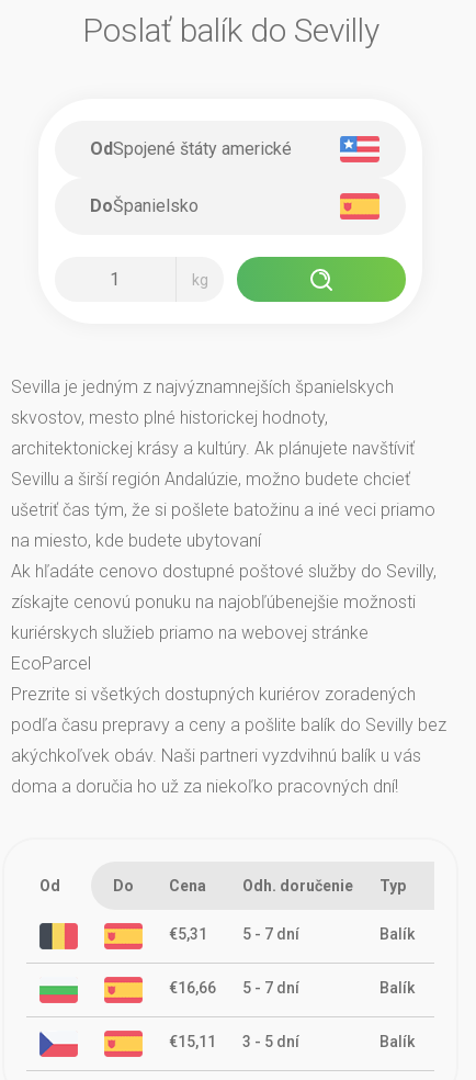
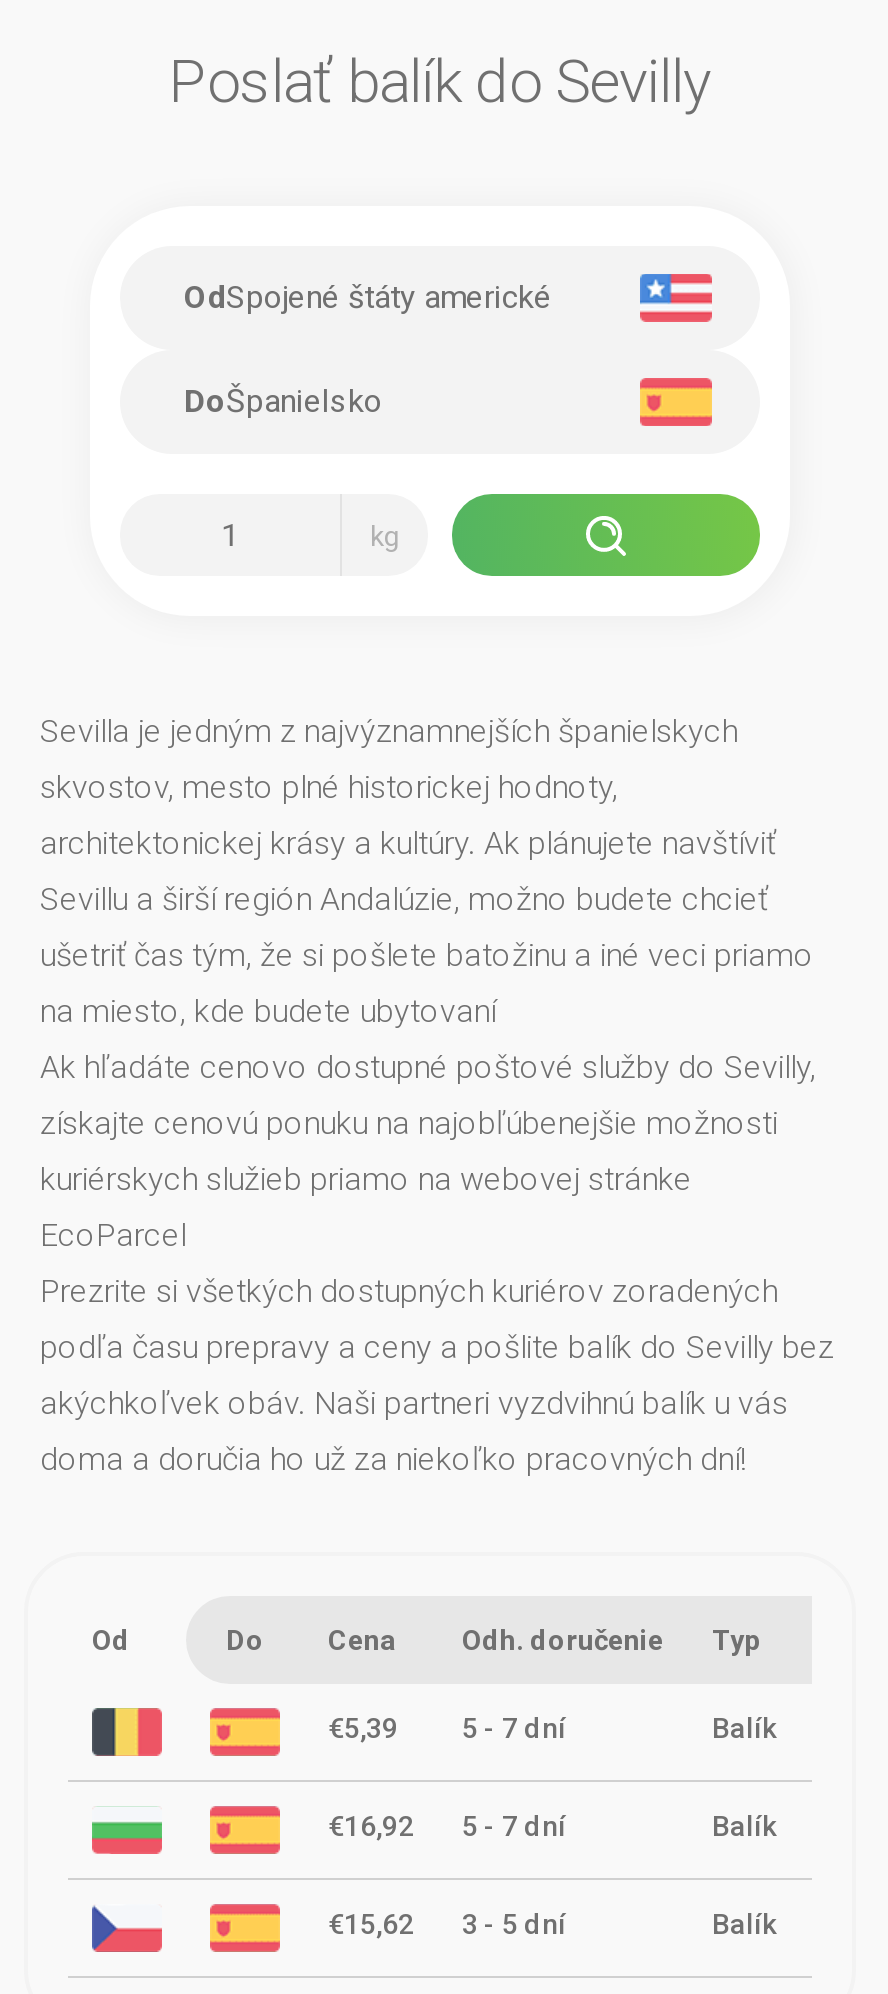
[169,925,299,943] €5,31 5 - 7 dní -> [328,1712,566,1744] €5,39 5 - 7 dní
[169,979,299,997] €16,66 5 - 7 dní -> [328,1810,566,1842] €16,92 5 - 7 dní
[169,1033,299,1050] €15,11 3 - 5 dní -> [328,1908,566,1940] €15,62 3 - 5 dní

